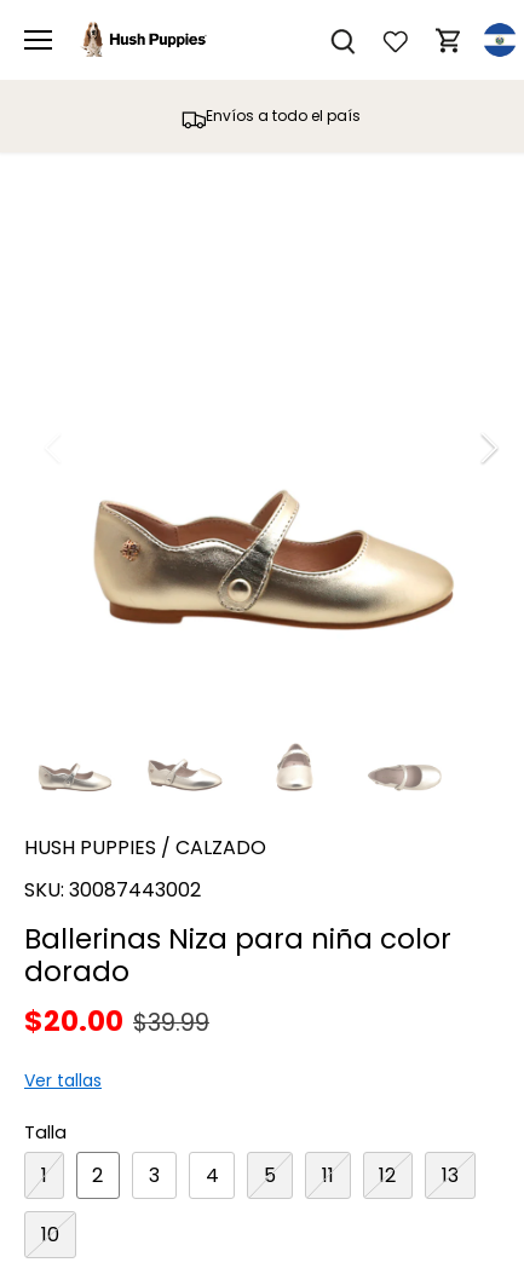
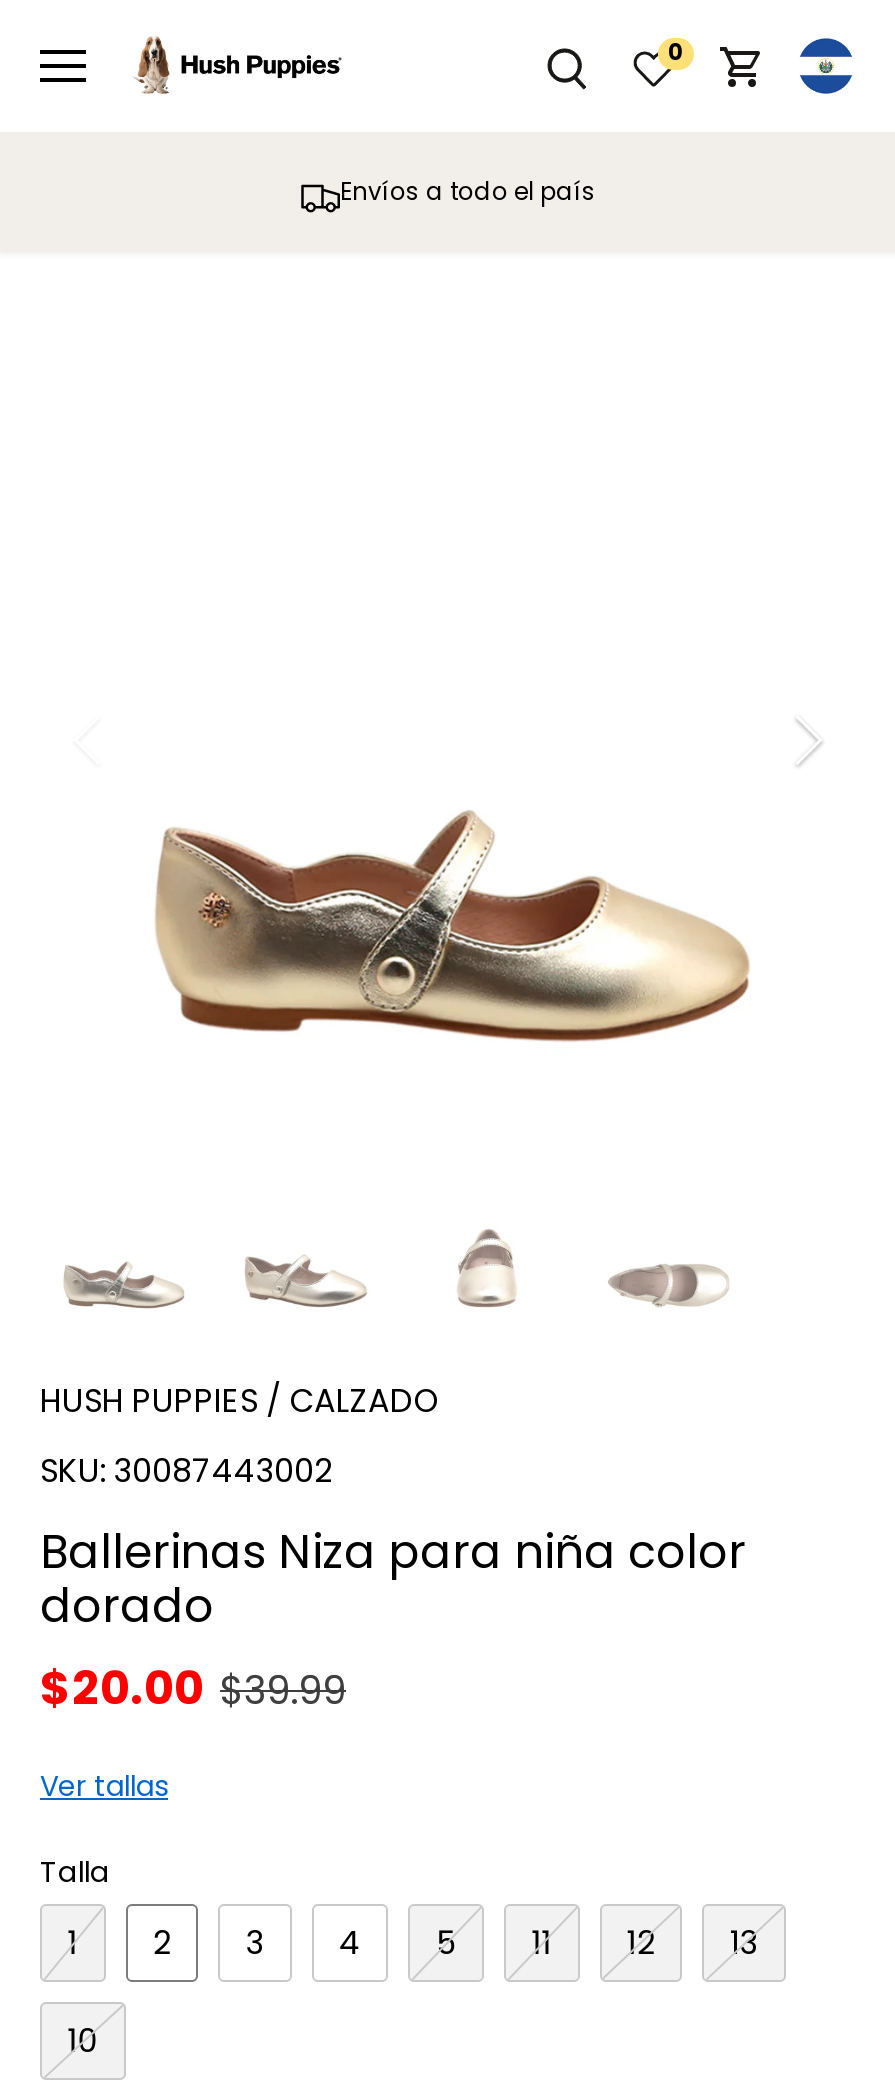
none -> [668,36,684,68] 0

